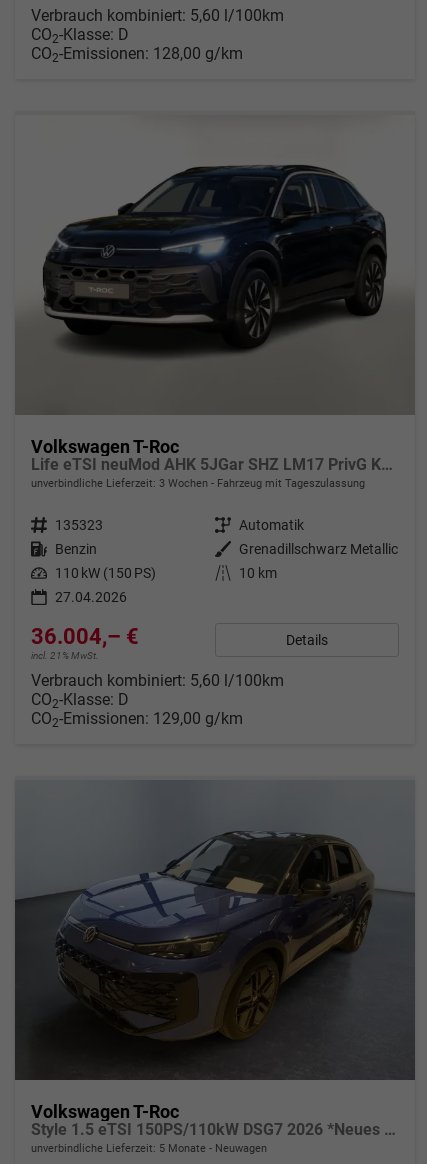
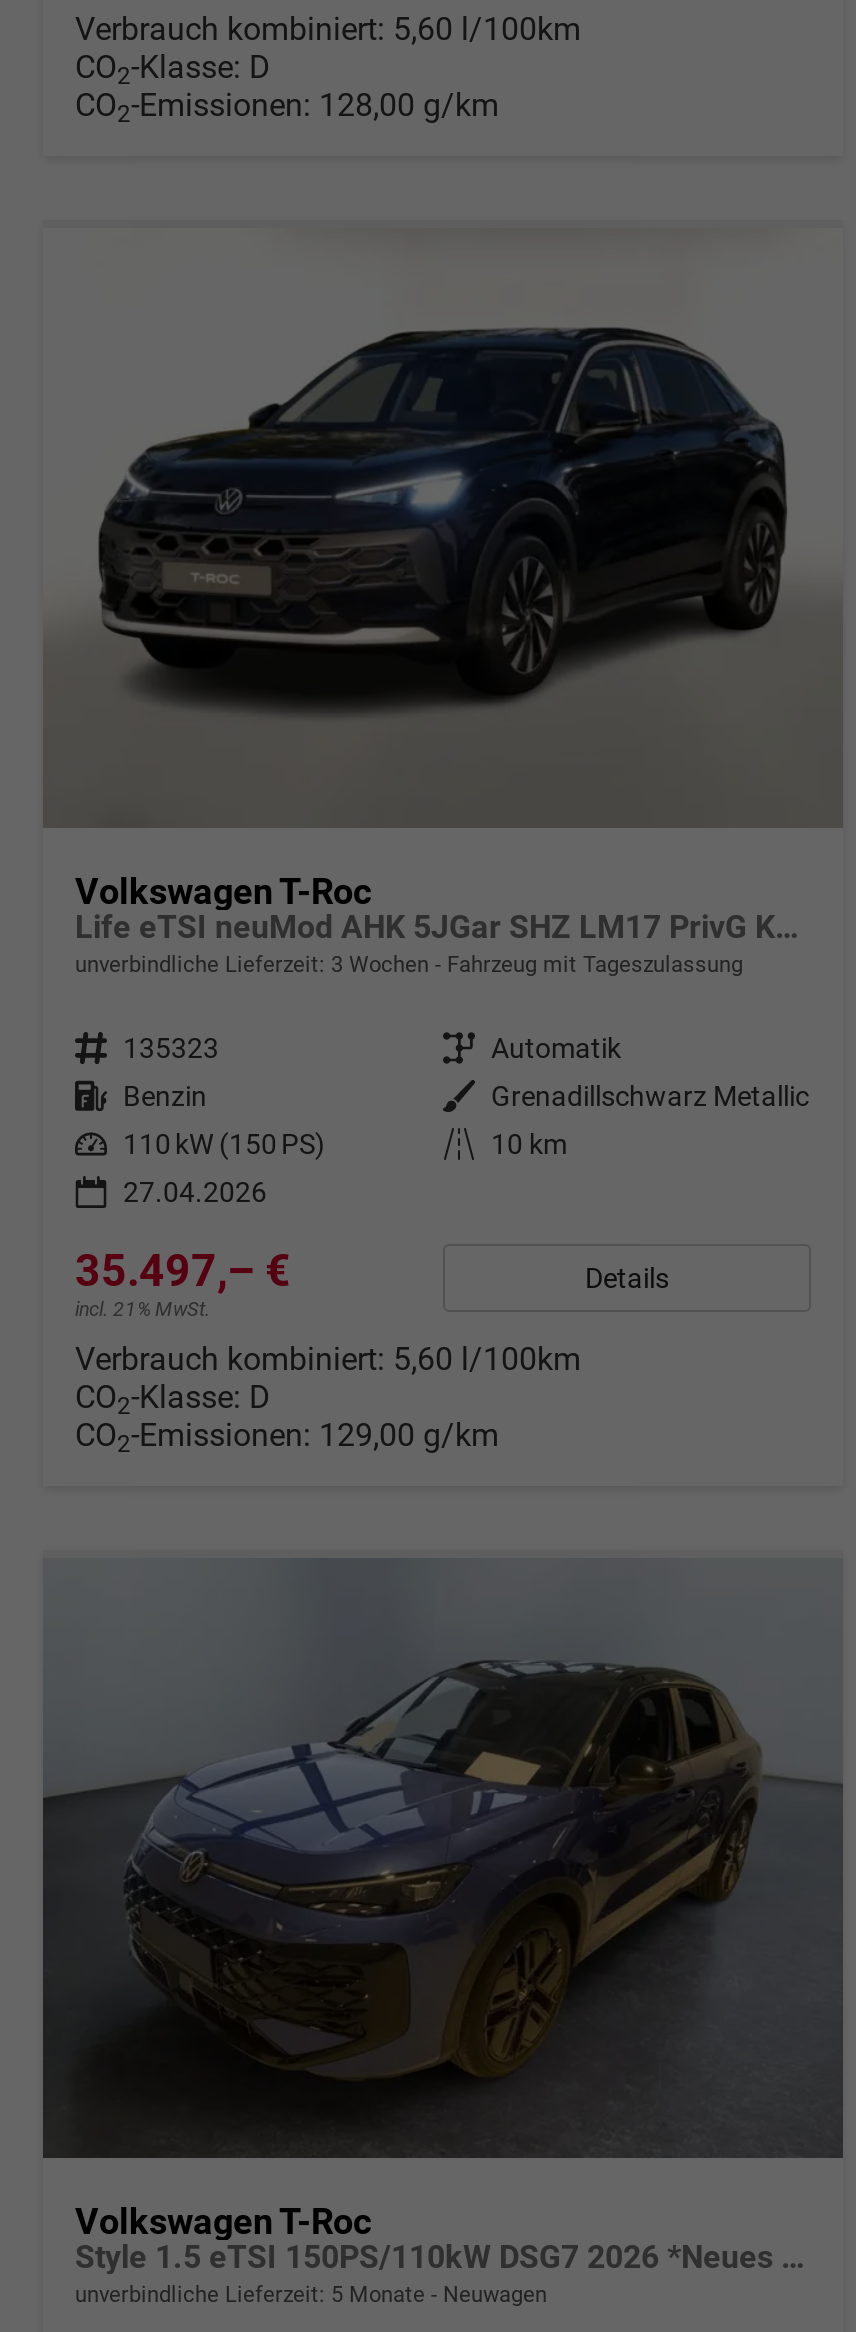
[31,624,139,649] 36.004,– € -> [75,1245,291,1295] 35.497,– €

